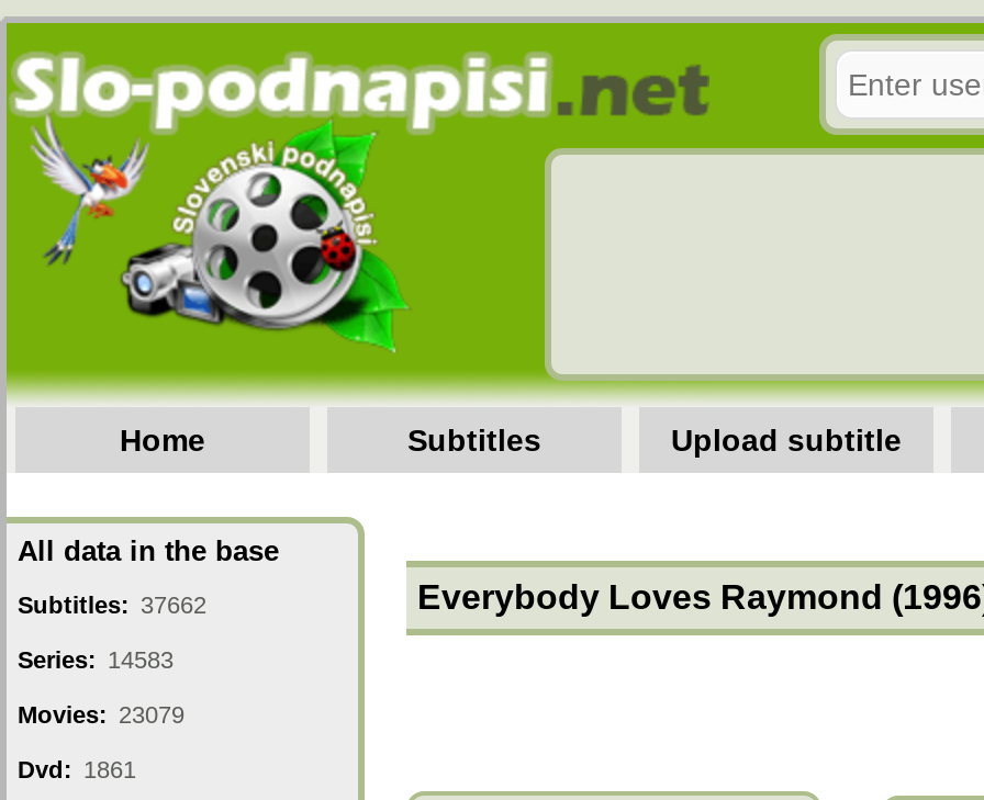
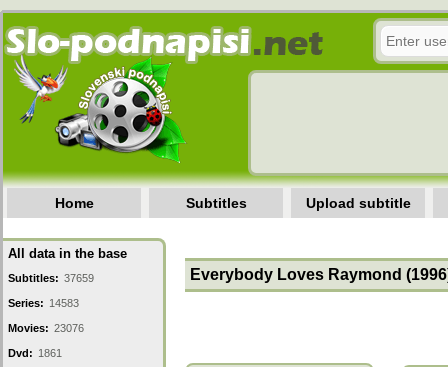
[18,591,206,618] Subtitles: 37662 -> [8,272,94,284] Subtitles: 37659
[18,701,185,728] Movies: 23079 -> [8,322,84,334] Movies: 23076

